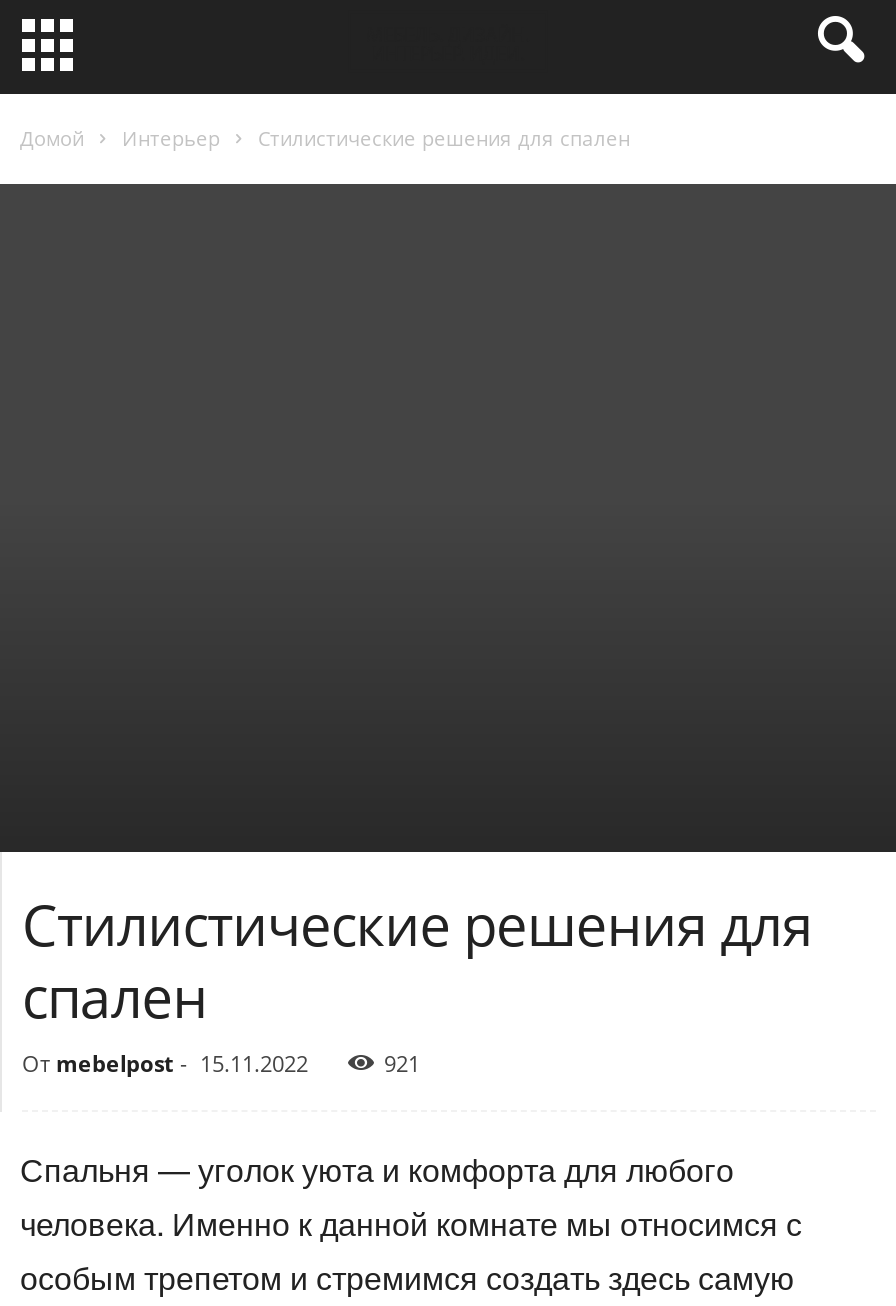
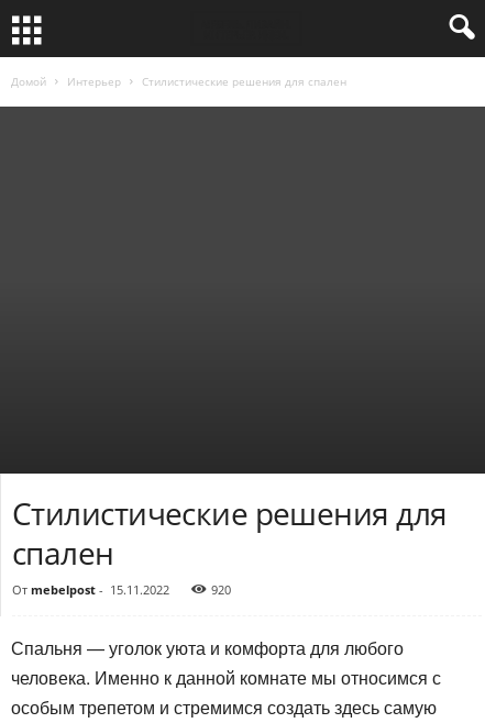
[384,1048,420,1078] 921 -> [211,581,231,598] 920

